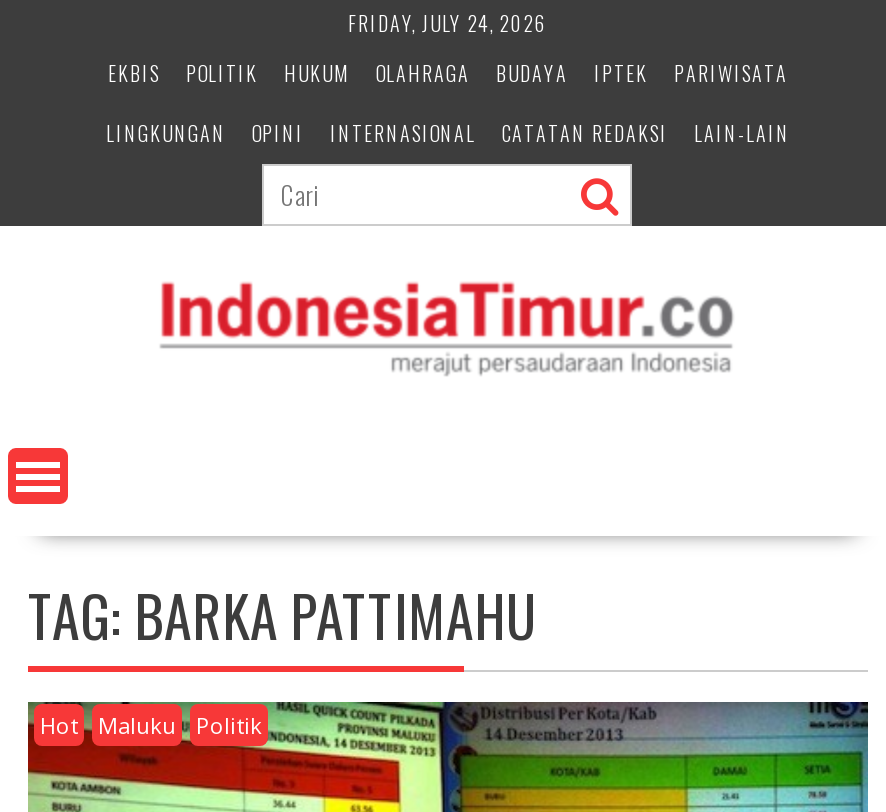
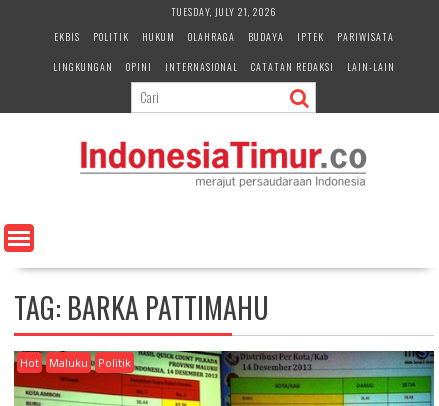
[348,8,548,38] FRIDAY, JULY 24, 2026 -> [171,4,277,19] TUESDAY, JULY 21, 2026

